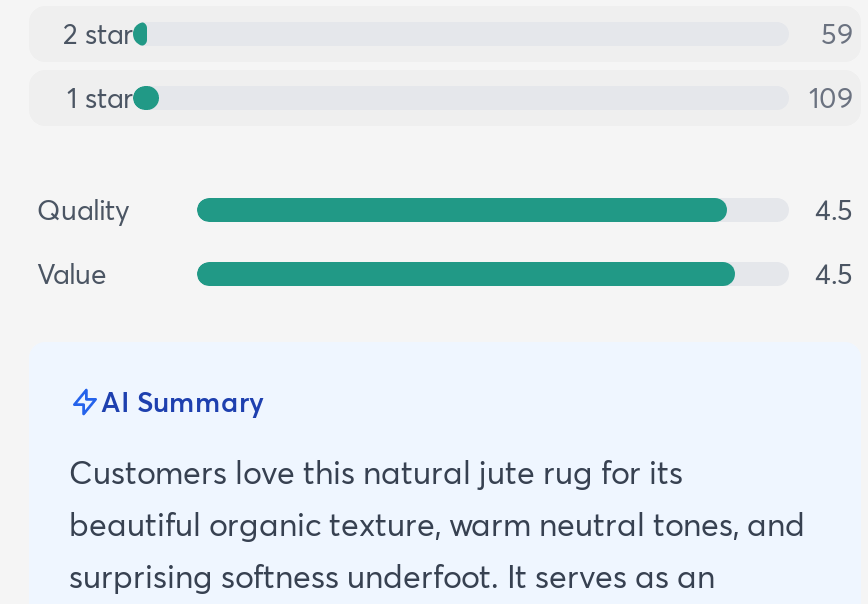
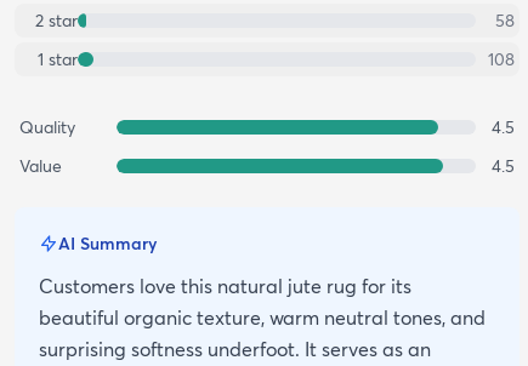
[821,16,853,52] 59 -> [495,10,515,32] 58
[809,80,853,116] 109 -> [488,49,515,71] 108

